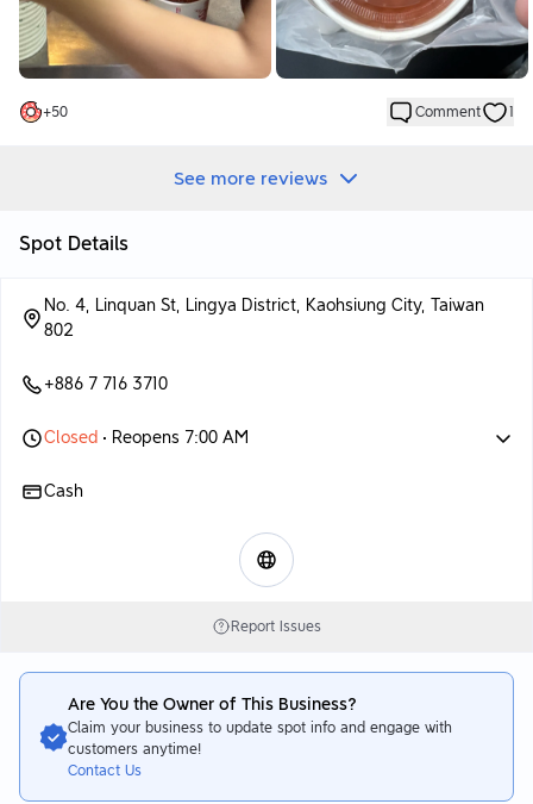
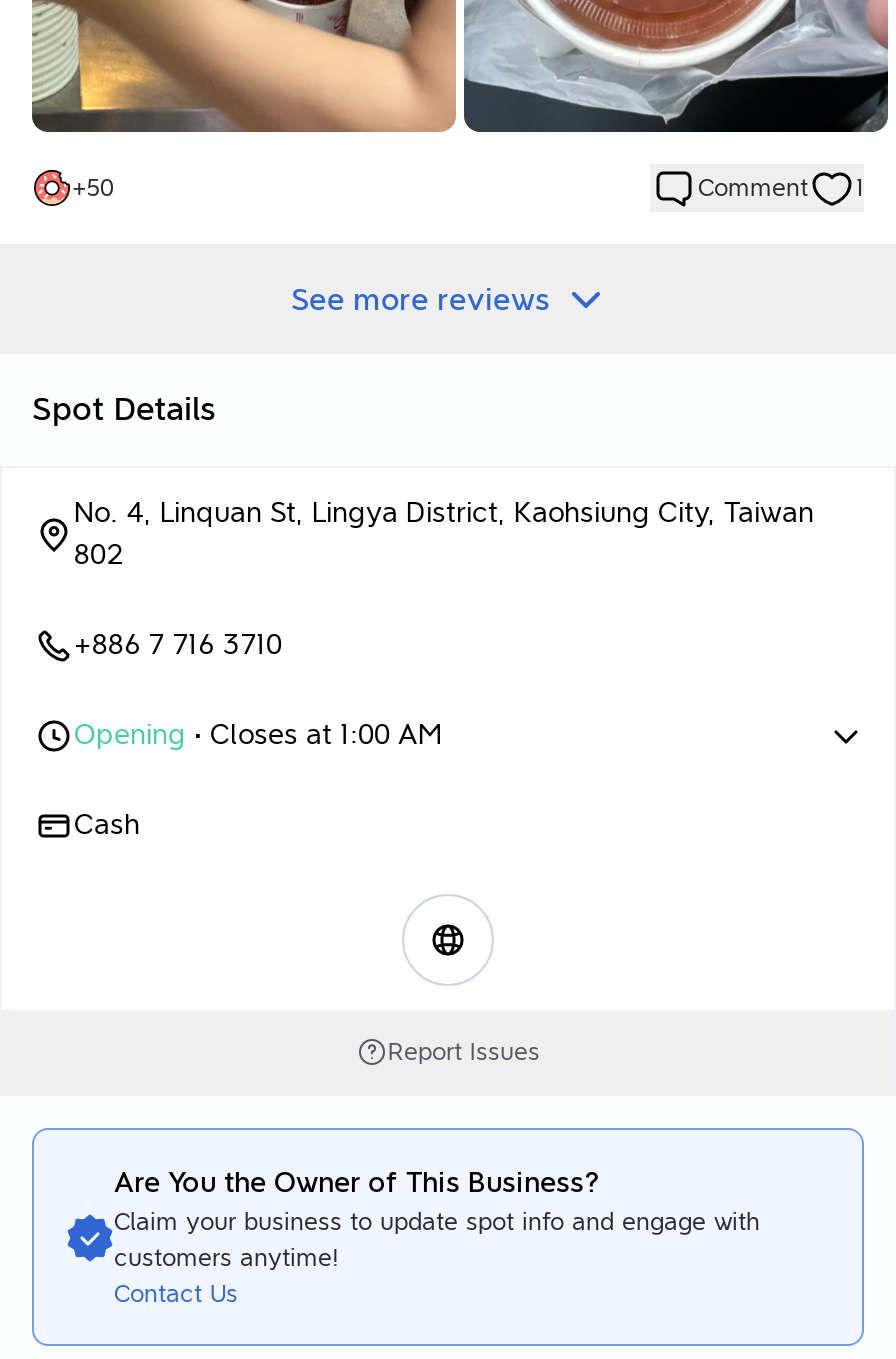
[44,428,249,447] Closed • Reopens 7:00 AM -> [74,719,442,751] Opening • Closes at 1:00 AM

